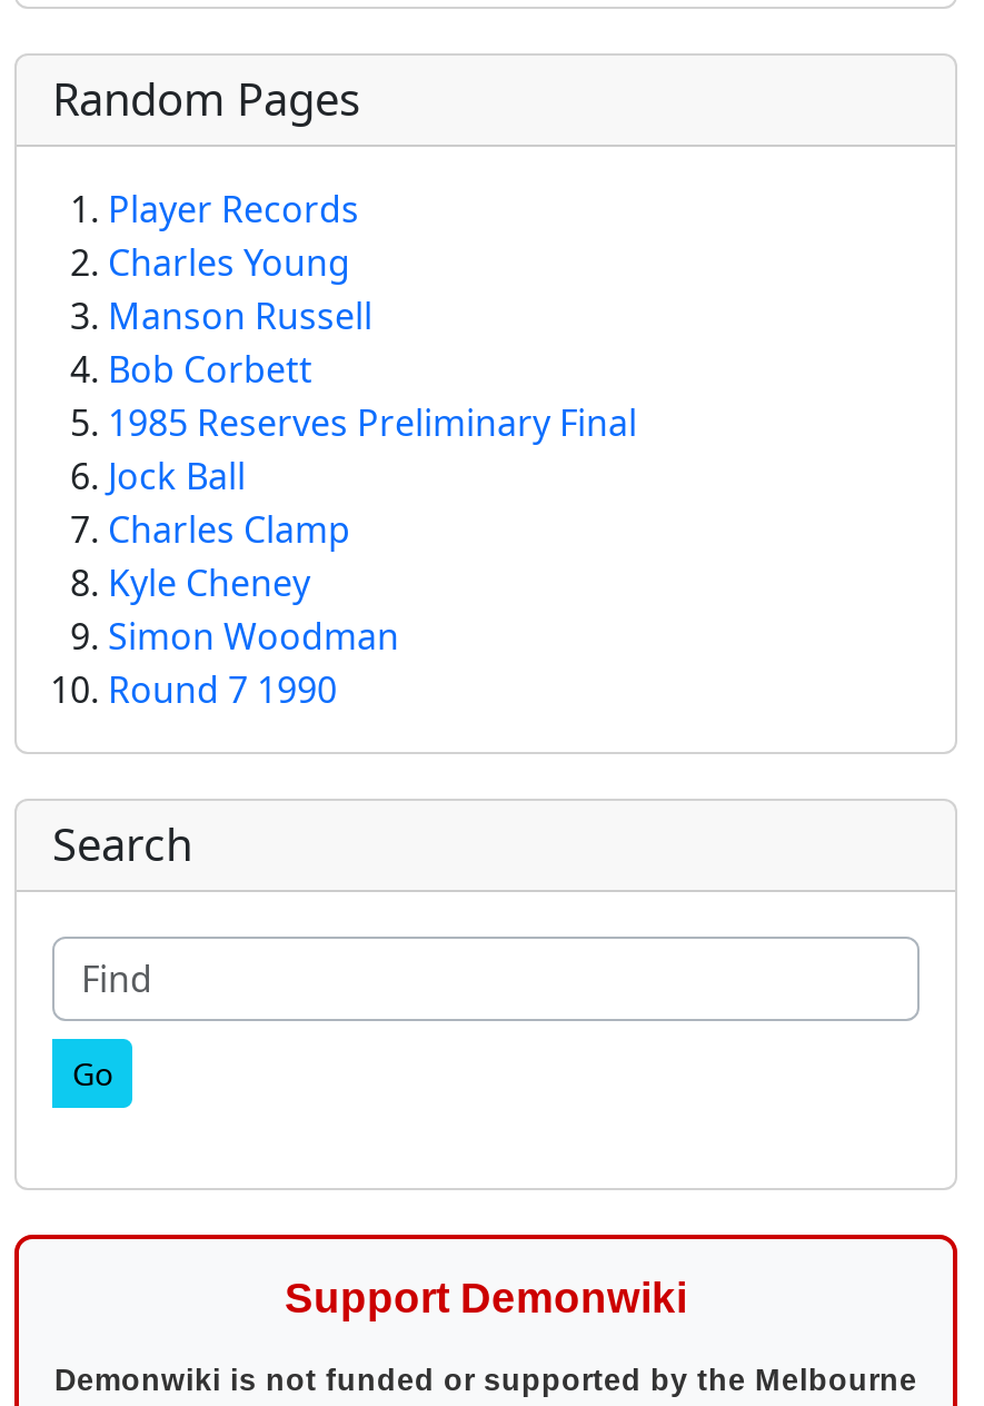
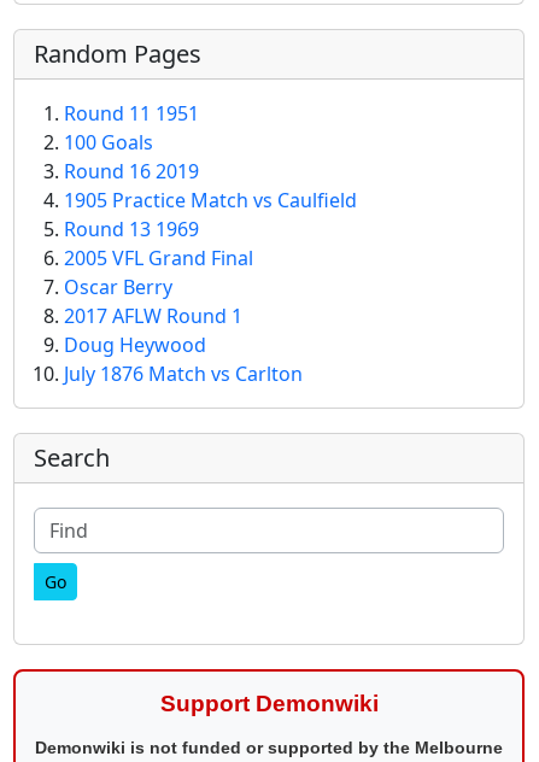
[108,186,637,715] Player Records | Charles Young | Manson Russell | Bob Corbett | 1985 Reserves Preliminary Final | Jock Ball | Charles Clamp | Kyle Cheney | Simon Woodman | Round 7 1990 -> [64,101,357,388] Round 11 1951 | 100 Goals | Round 16 2019 | 1905 Practice Match vs Caulfield | Round 13 1969 | 2005 VFL Grand Final | Oscar Berry | 2017 AFLW Round 1 | Doug Heywood | July 1876 Match vs Carlton

